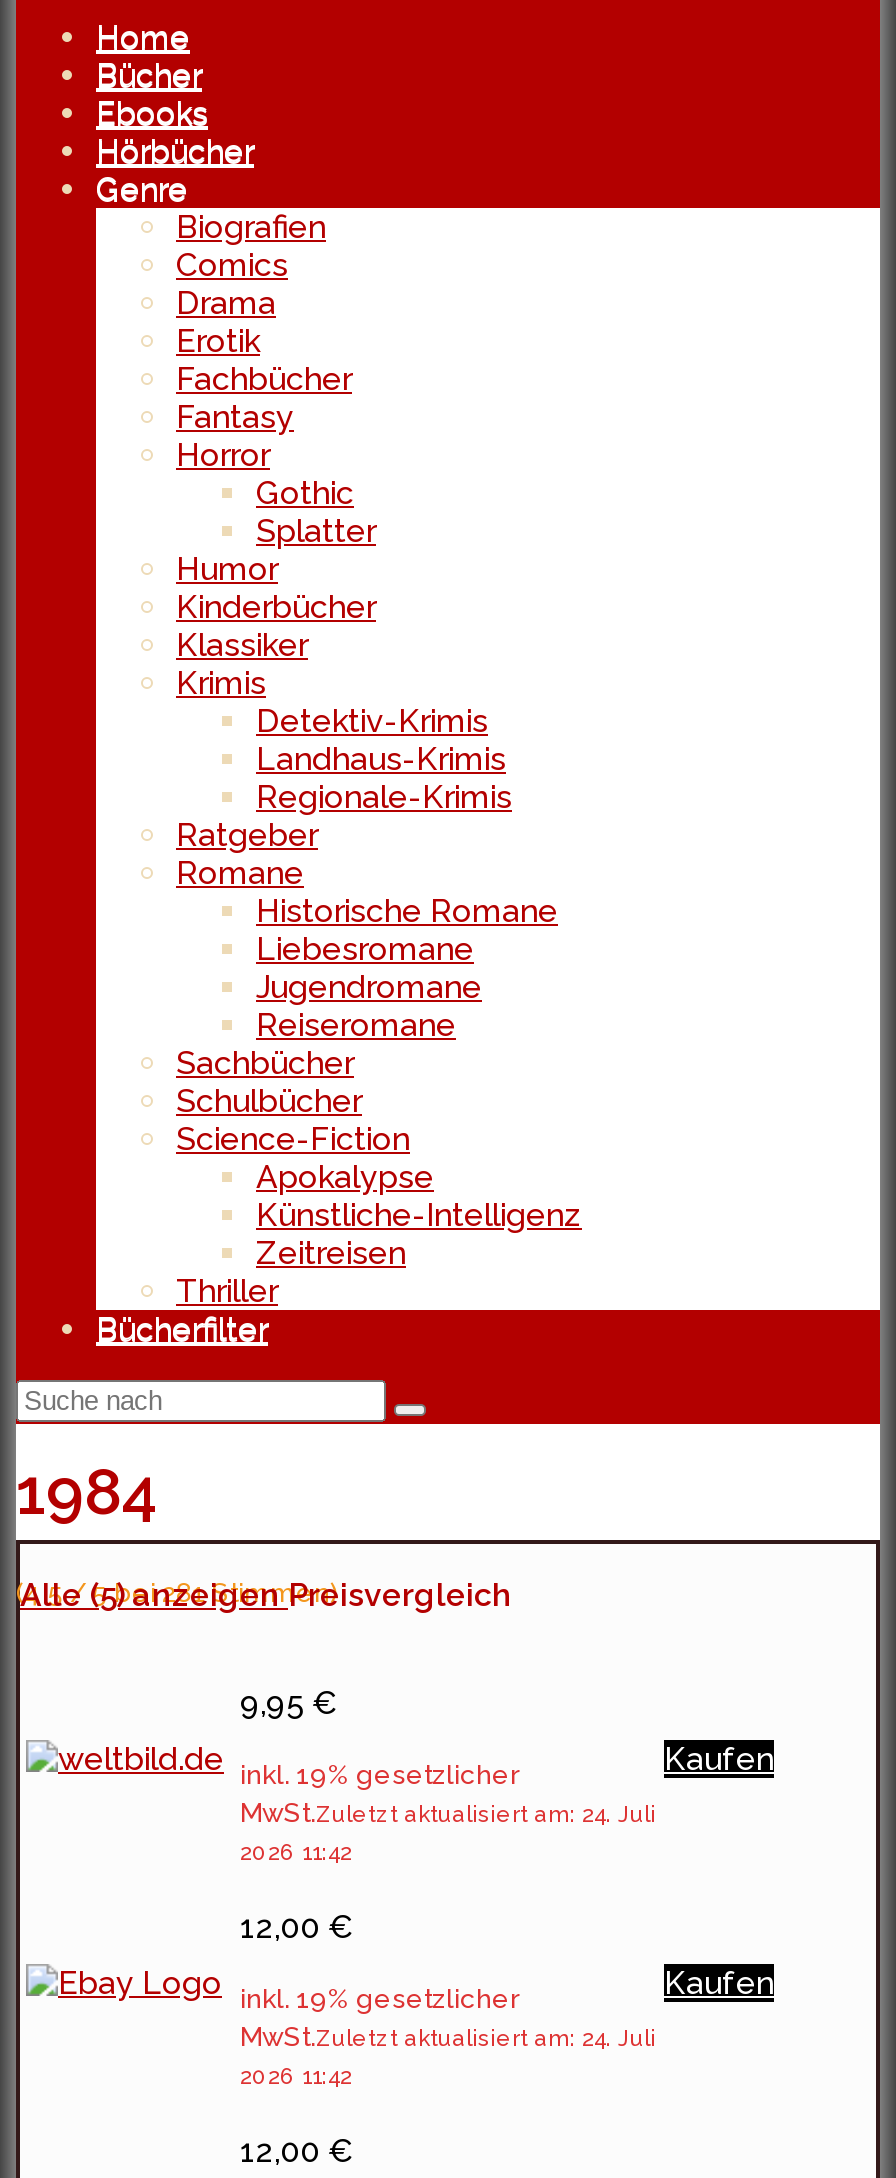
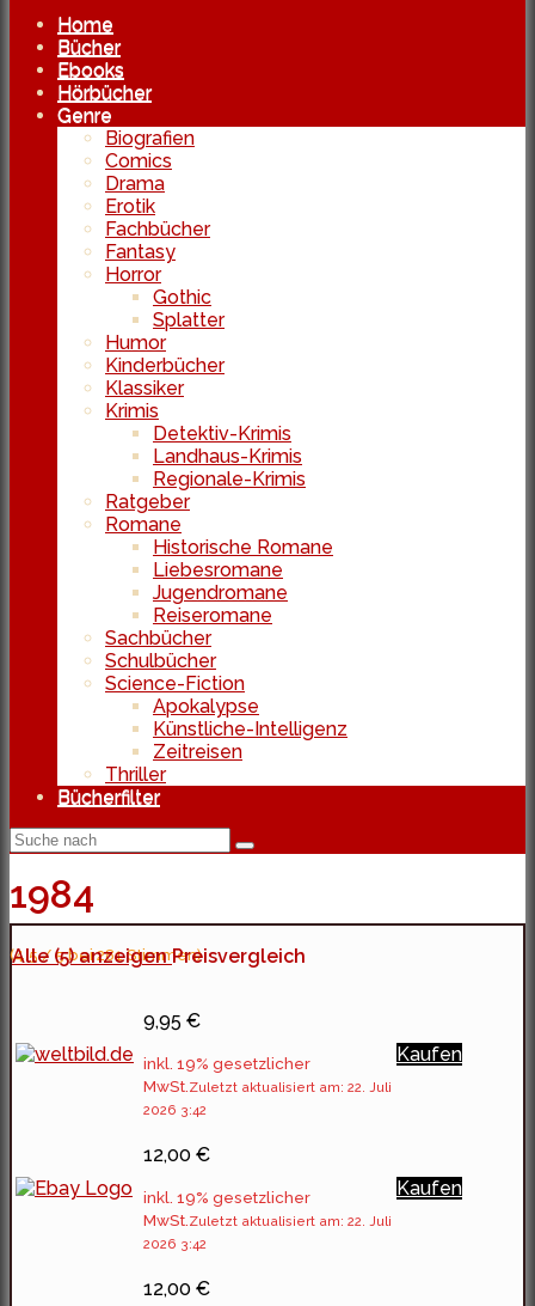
[240,1796,656,1828] MwSt.Zuletzt aktualisiert am: 24. Juli -> [143,1076,392,1095] MwSt.Zuletzt aktualisiert am: 22. Juli
[240,1840,352,1866] 2026 11:42 -> [143,1103,207,1118] 2026 3:42
[240,2020,656,2052] MwSt.Zuletzt aktualisiert am: 24. Juli -> [143,1210,392,1229] MwSt.Zuletzt aktualisiert am: 22. Juli
[240,2064,352,2090] 2026 11:42 -> [143,1237,207,1252] 2026 3:42

